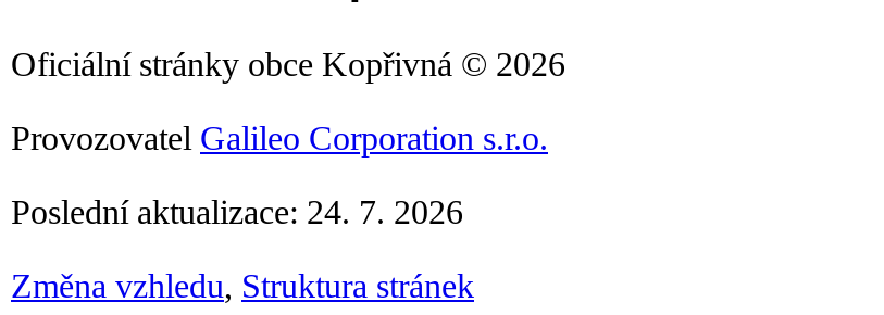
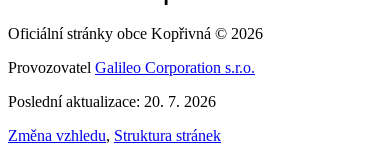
[11,194,463,231] Poslední aktualizace: 24. 7. 2026 -> [8,93,216,110] Poslední aktualizace: 20. 7. 2026

